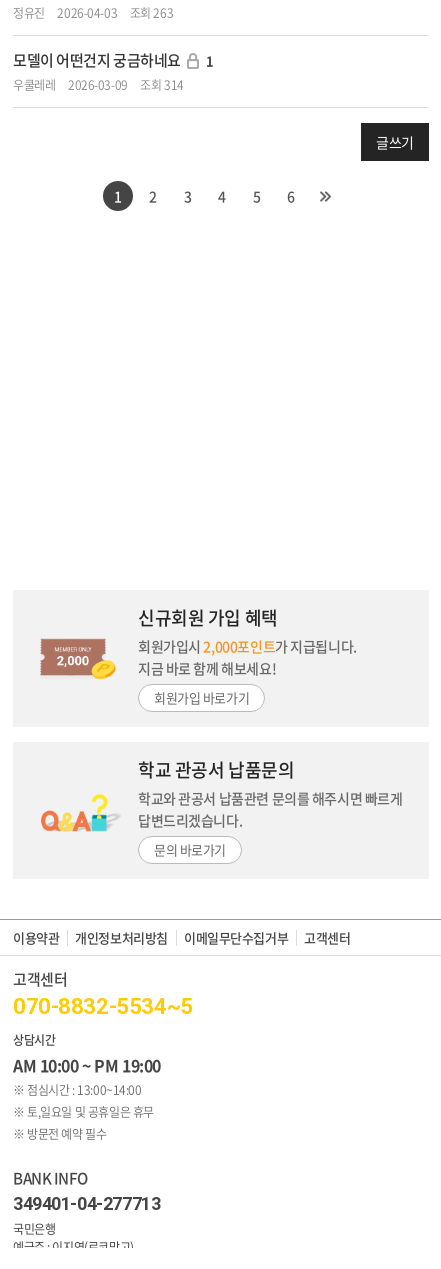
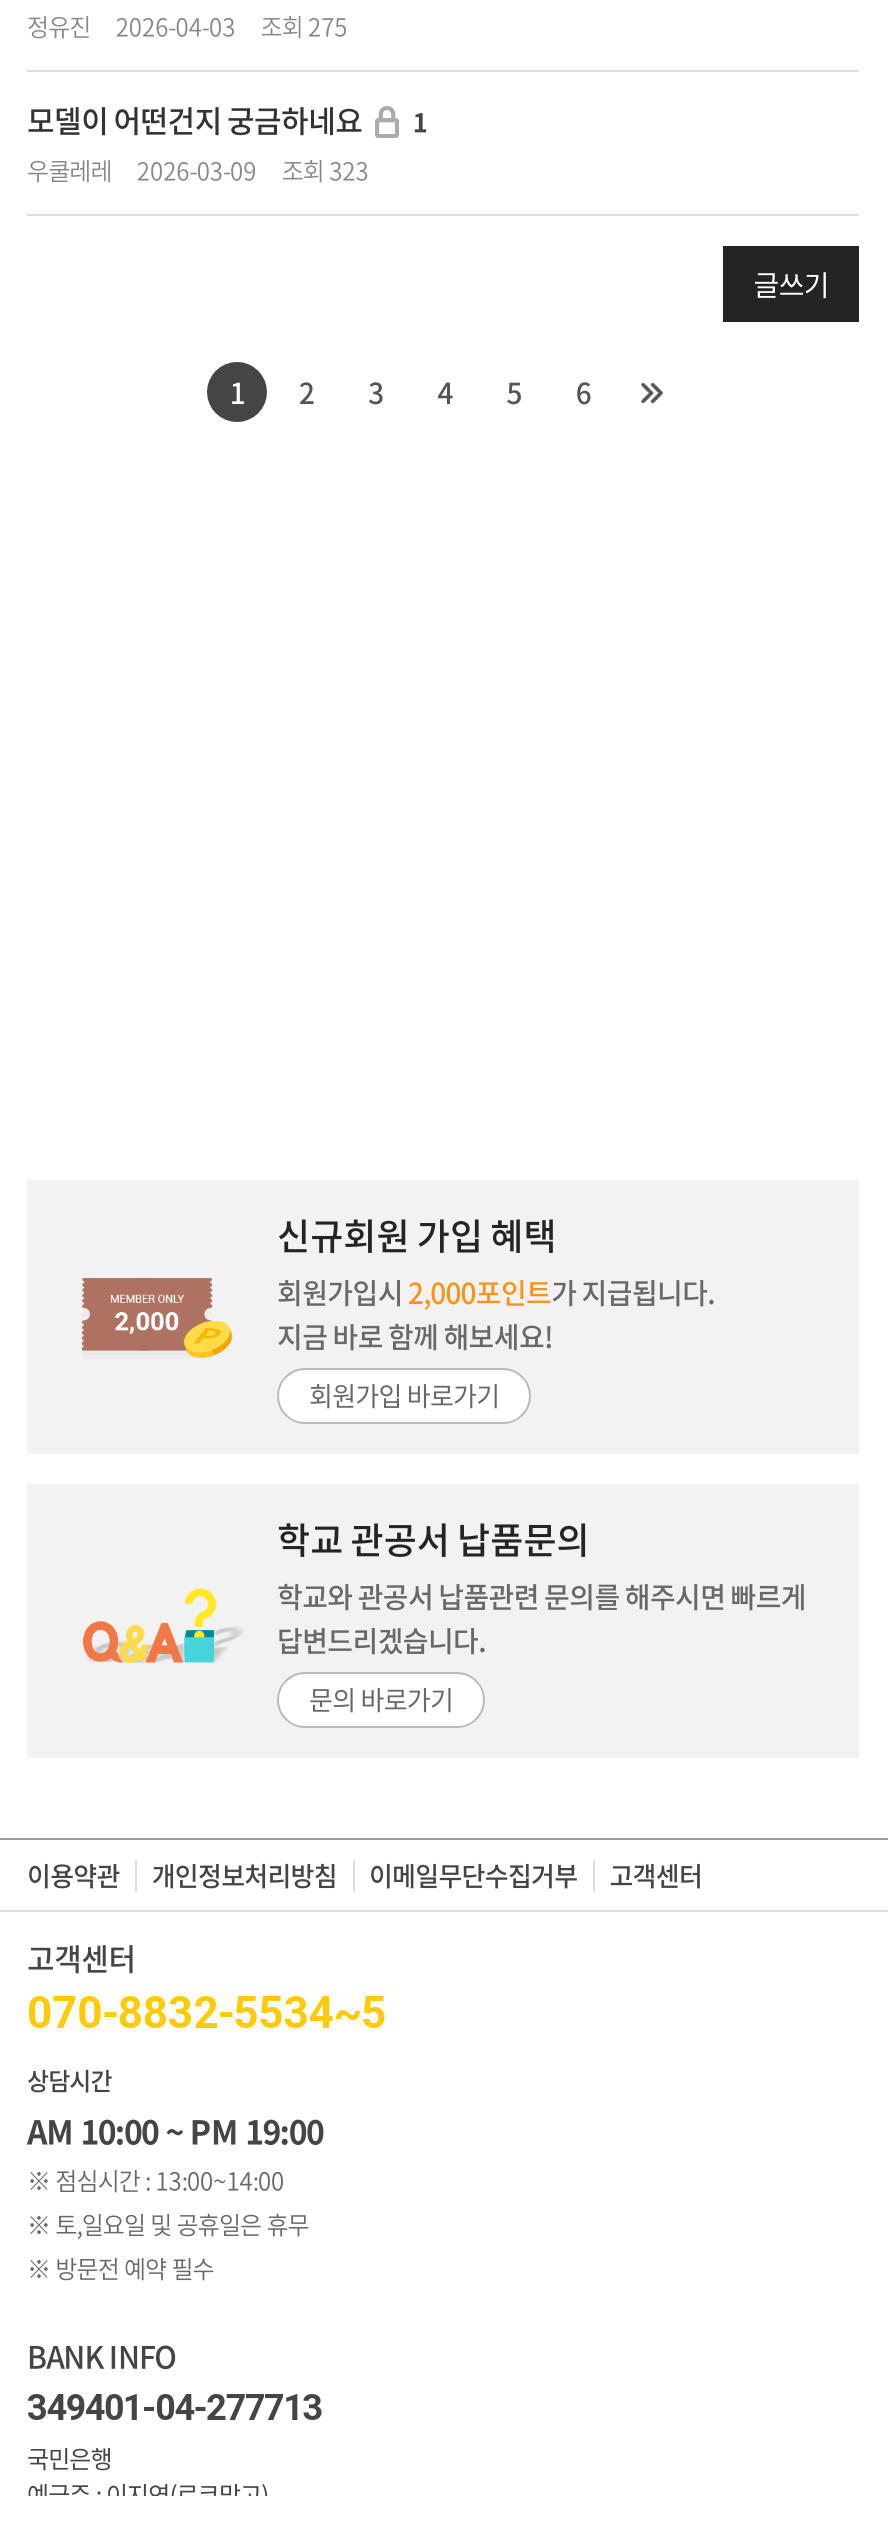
[13,4,173,22] 정유진 2026-04-03 조회 263 -> [27,8,347,44] 정유진 2026-04-03 조회 275
[13,76,184,94] 우쿨레레 2026-03-09 조회 314 -> [27,152,369,188] 우쿨레레 2026-03-09 조회 323

